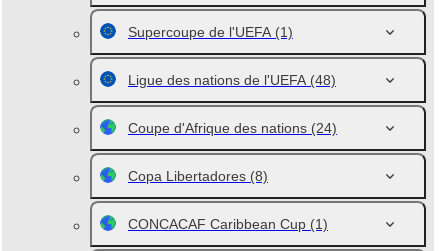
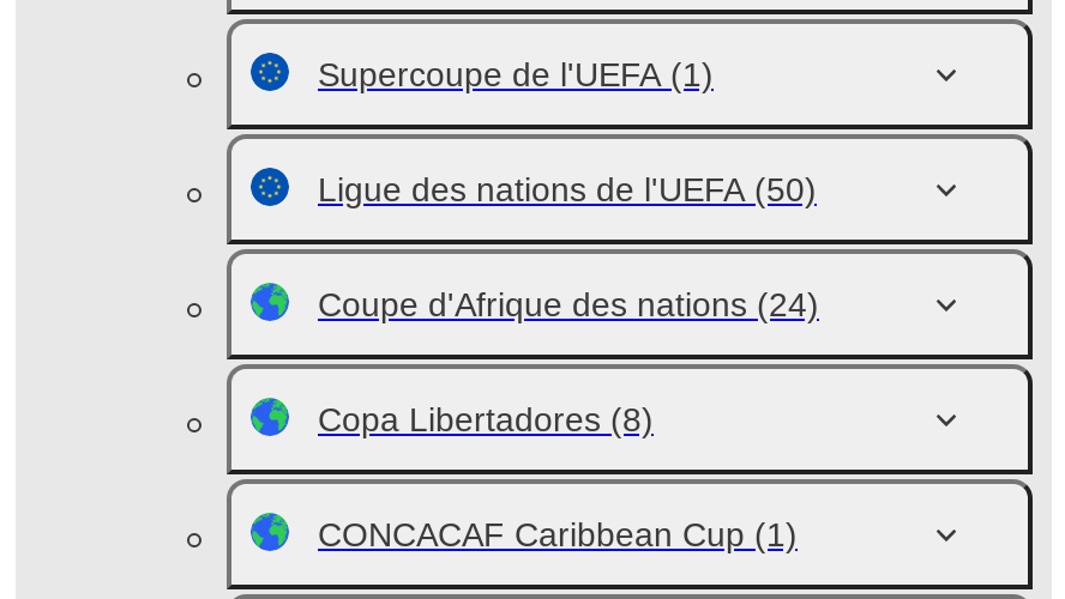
[128,72,336,88] Ligue des nations de l'UEFA (48) -> [318,170,817,208] Ligue des nations de l'UEFA (50)

